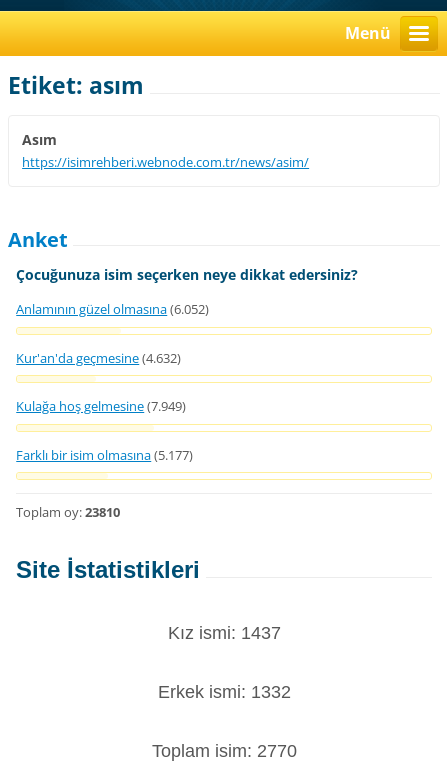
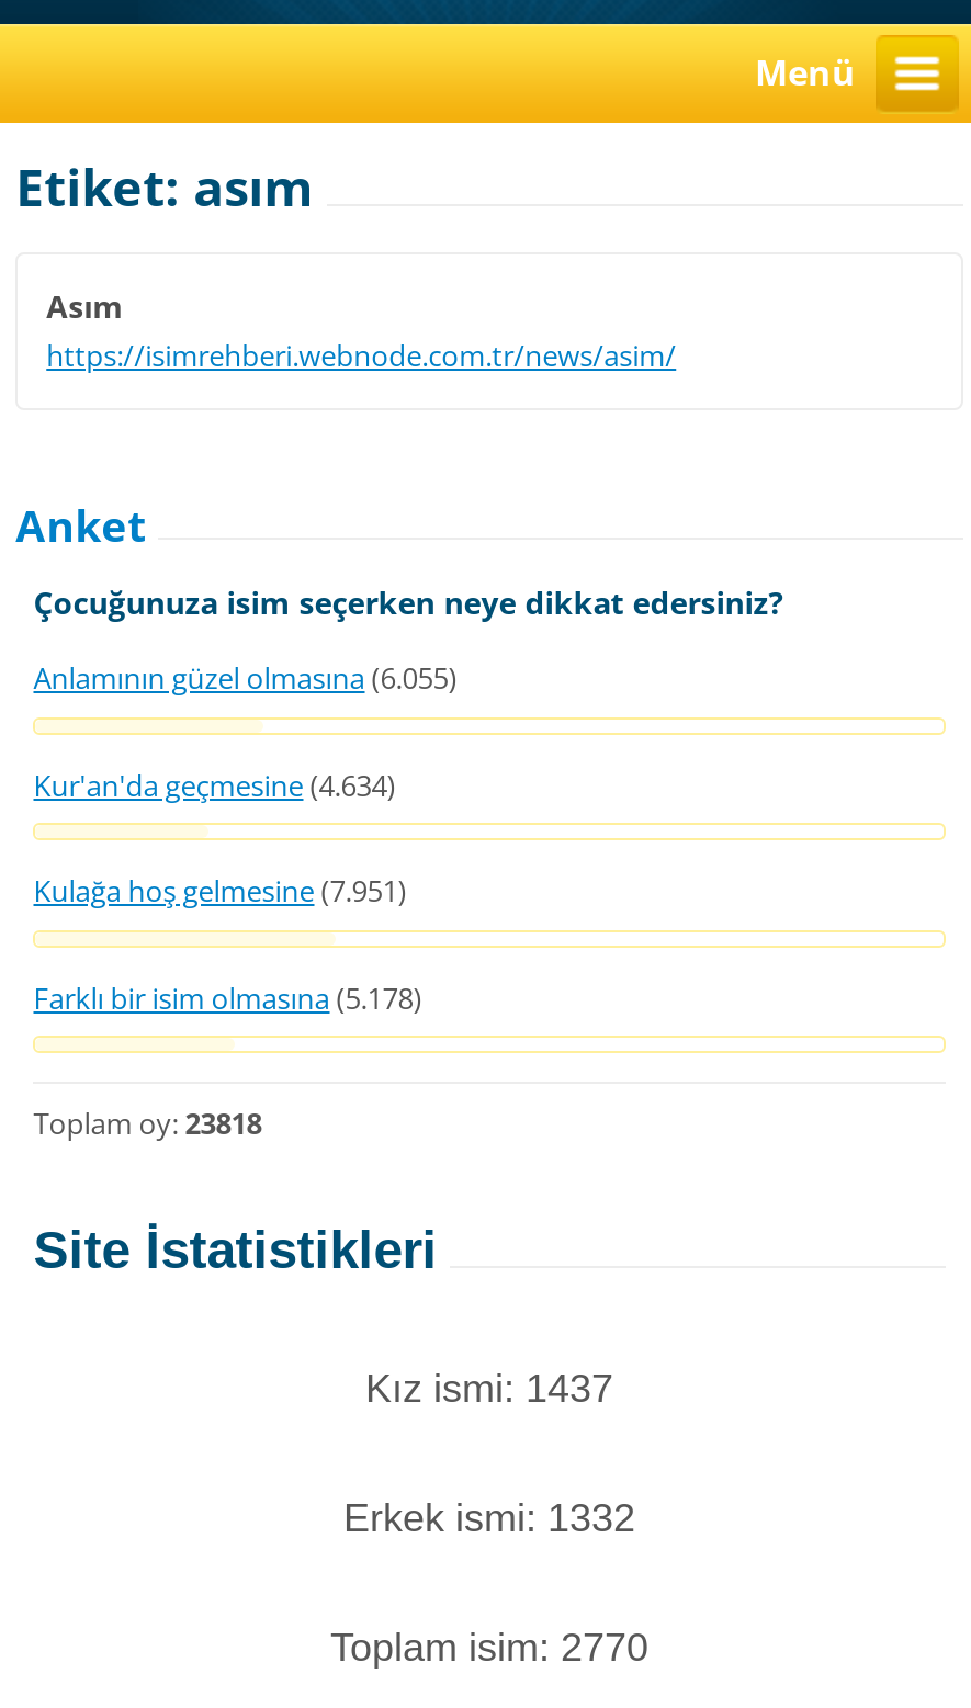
[16,300,209,318] Anlamının güzel olmasına (6.052) -> [33,659,457,698] Anlamının güzel olmasına (6.055)
[16,349,181,367] Kur'an'da geçmesine (4.632) -> [33,765,395,805] Kur'an'da geçmesine (4.634)
[16,397,186,415] Kulağa hoş gelmesine (7.949) -> [33,872,406,911] Kulağa hoş gelmesine (7.951)
[16,446,193,464] Farklı bir isim olmasına (5.177) -> [33,978,422,1018] Farklı bir isim olmasına (5.178)
[16,503,120,521] Toplam oy: 23810 -> [33,1103,262,1143] Toplam oy: 23818

